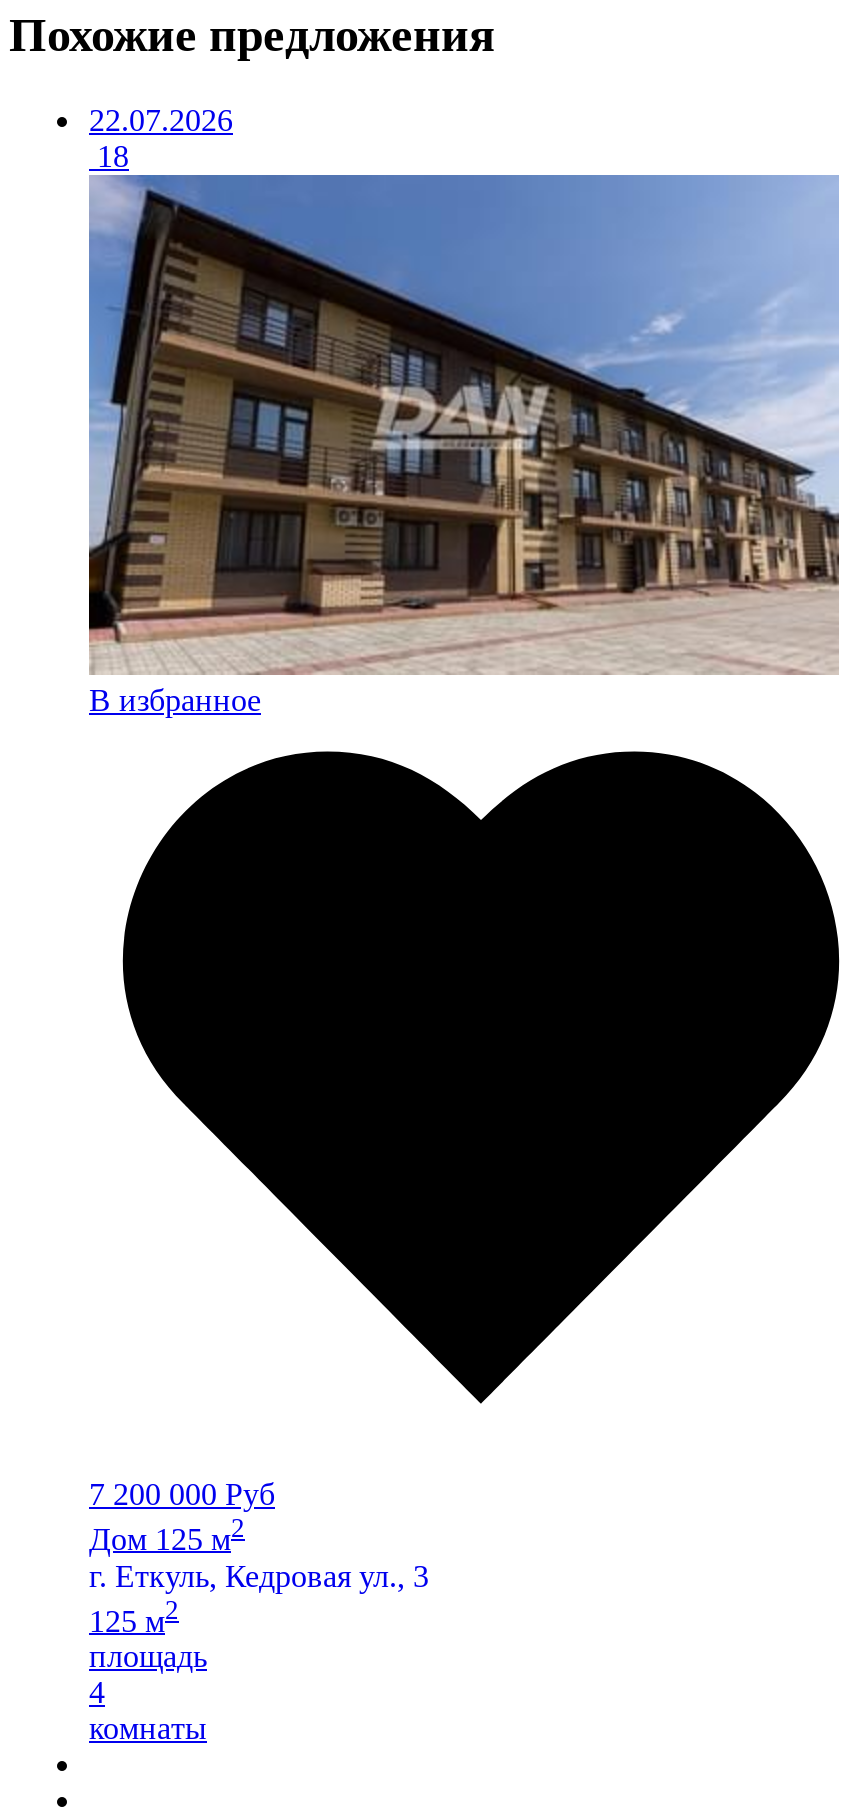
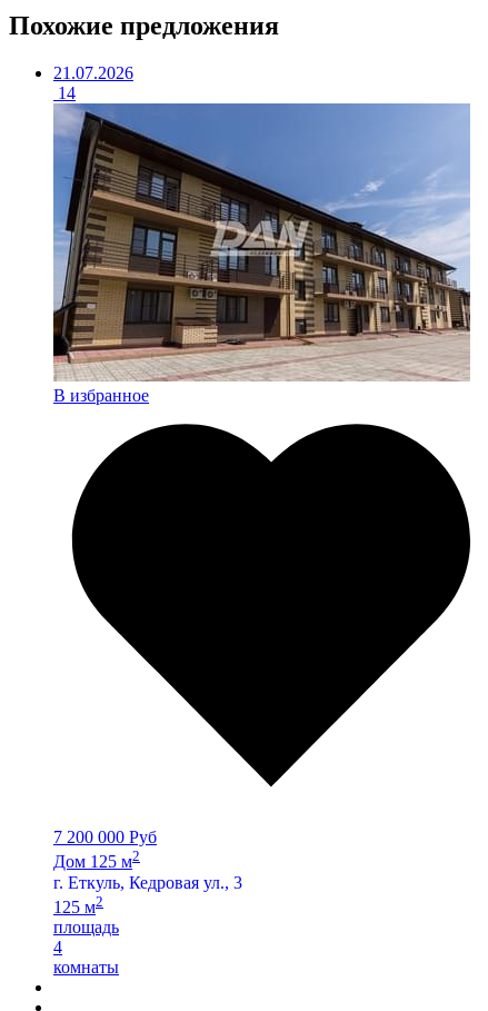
[89,103,233,137] 22.07.2026 -> [53,63,133,82] 21.07.2026
[89,139,129,173] 18 -> [53,83,76,102] 14

